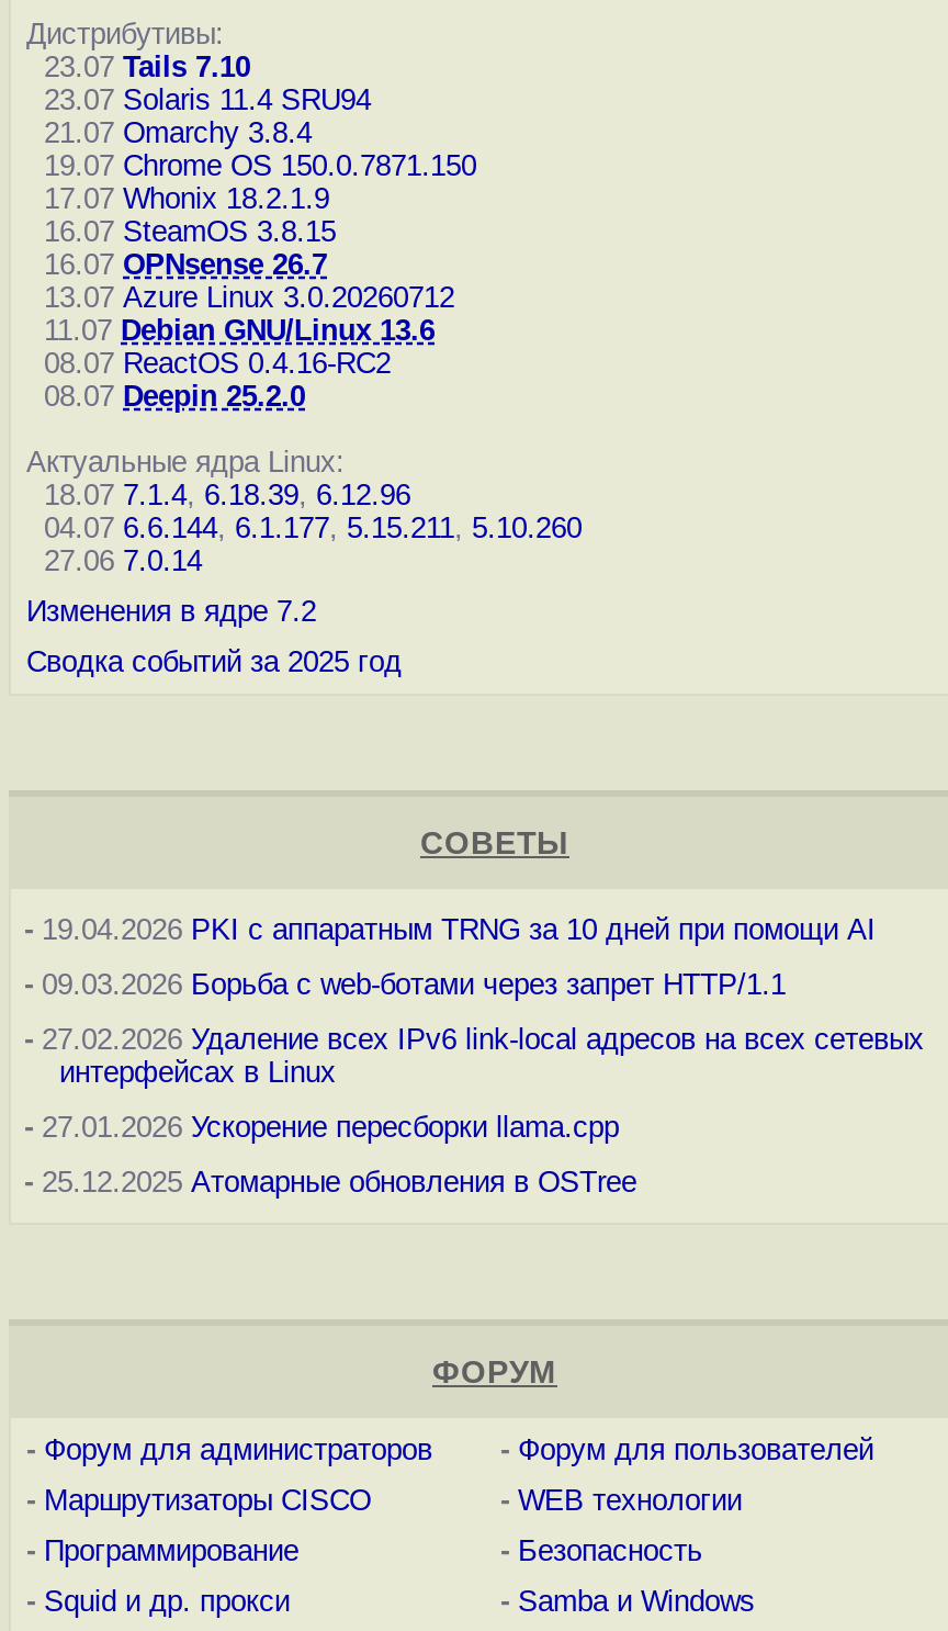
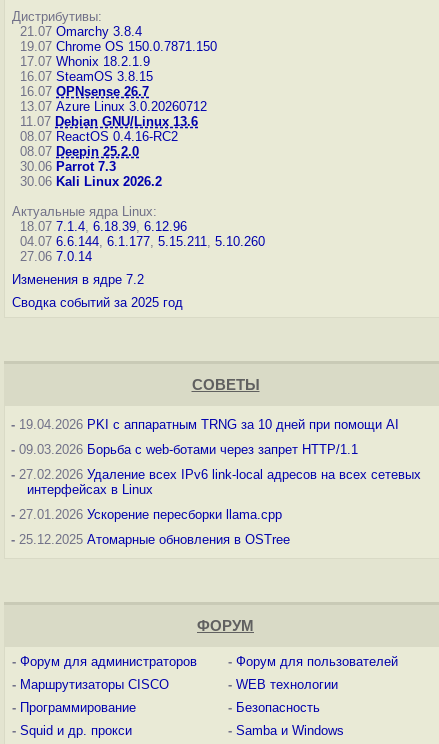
[26,50,371,116] 23.07 Tails 7.10 | 23.07 Solaris 11.4 SRU94 -> none
moved [26,116,476,413] -> [12,24,217,159]: 21.07 Omarchy 3.8.4 | 19.07 Chrome OS 150.0.7871.150 | 17.07 Whonix 18.2.1.9 | ... | 08.07 ReactOS 0.4.16-RC2 | 08.07 Deepin 25.2.0
none -> [12,159,162,189] 30.06 Parrot 7.3 | 30.06 Kali Linux 2026.2

